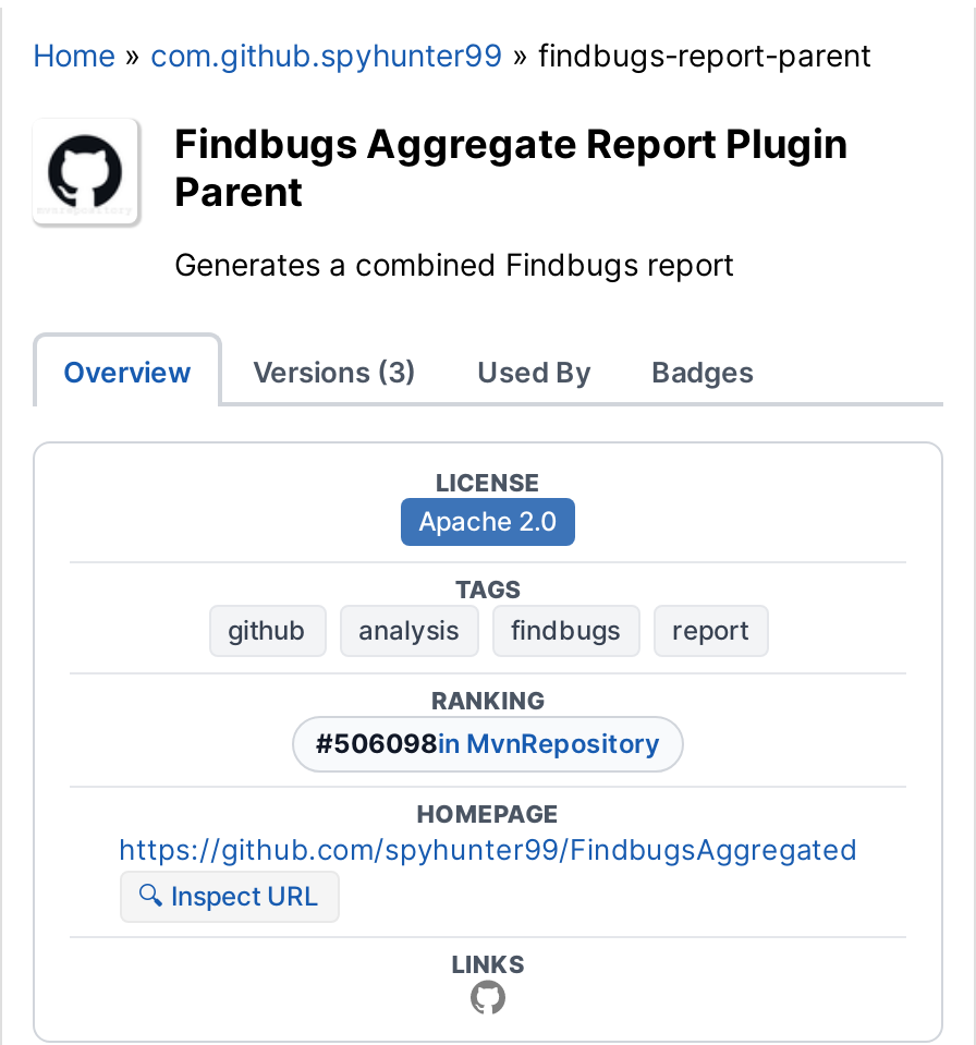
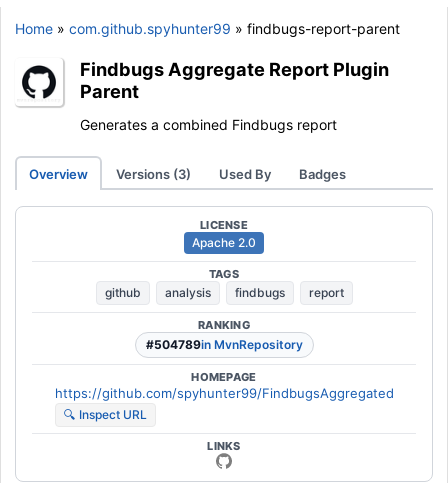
[316,727,660,760] #506098in MvnRepository -> [145,337,302,352] #504789in MvnRepository

